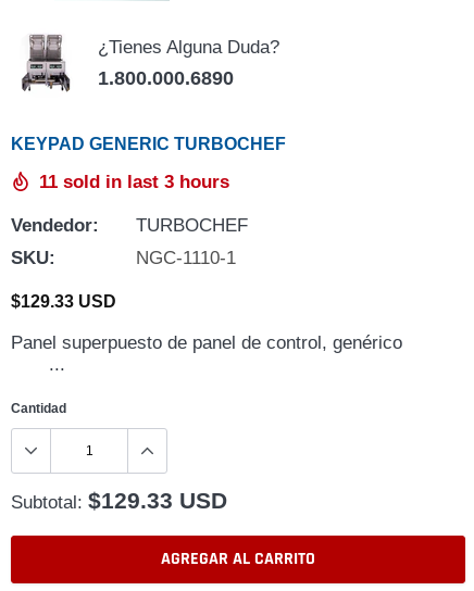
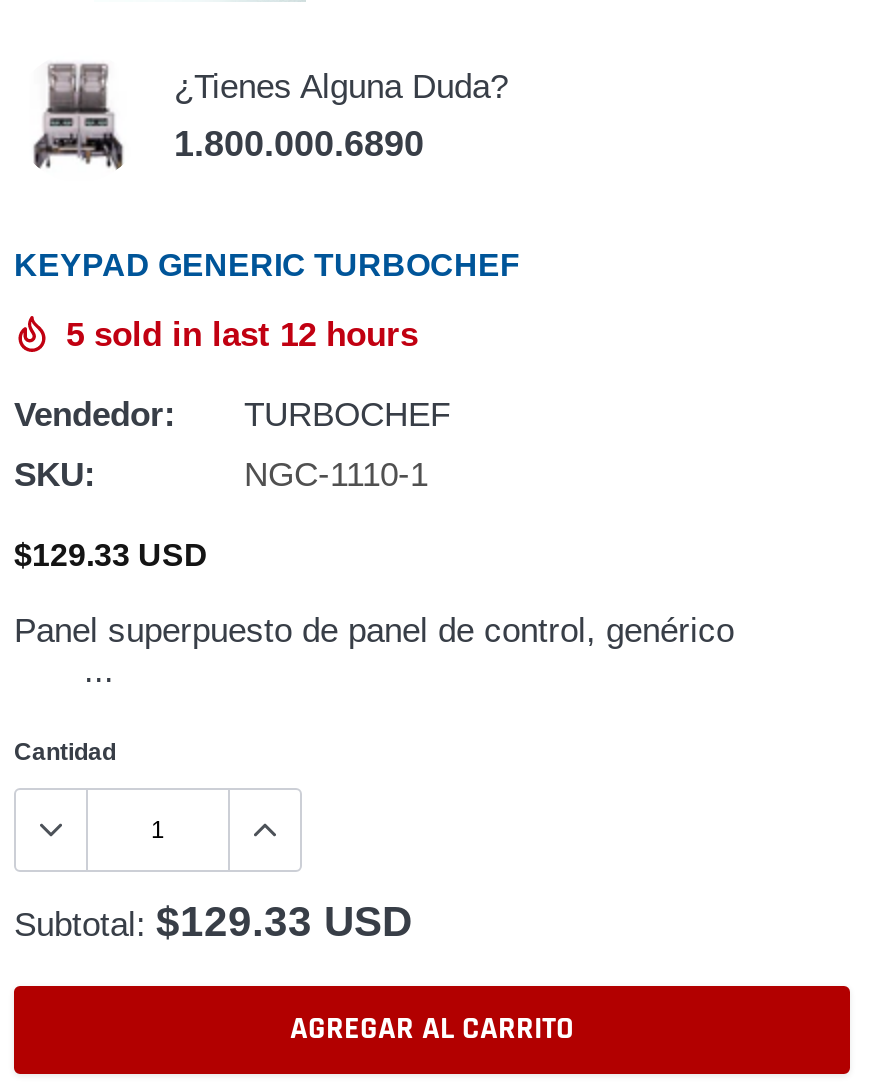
[39,172,229,192] 11 sold in last 3 hours -> [66,316,418,354] 5 sold in last 12 hours

